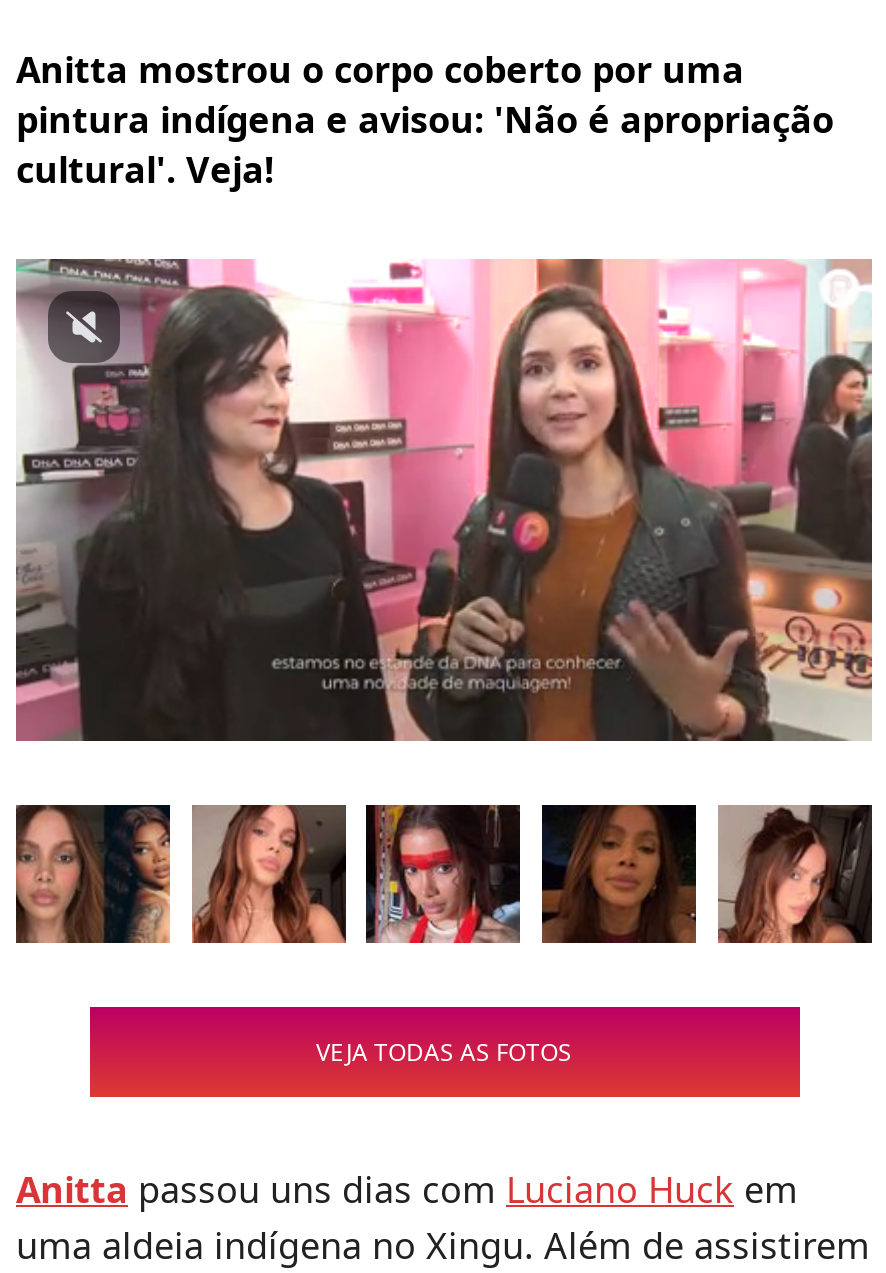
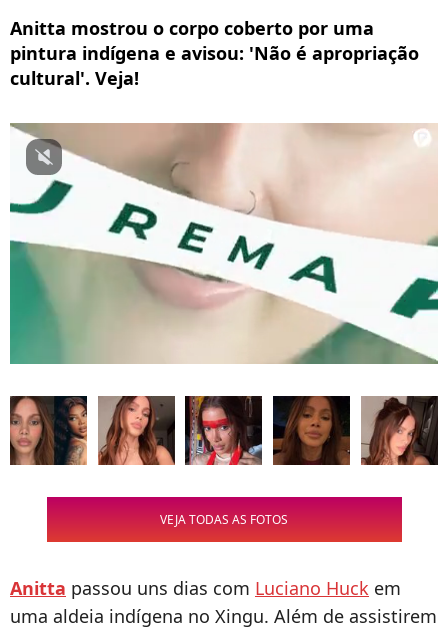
[14,259,874,743] [image] -> [9,122,439,365] [image]

